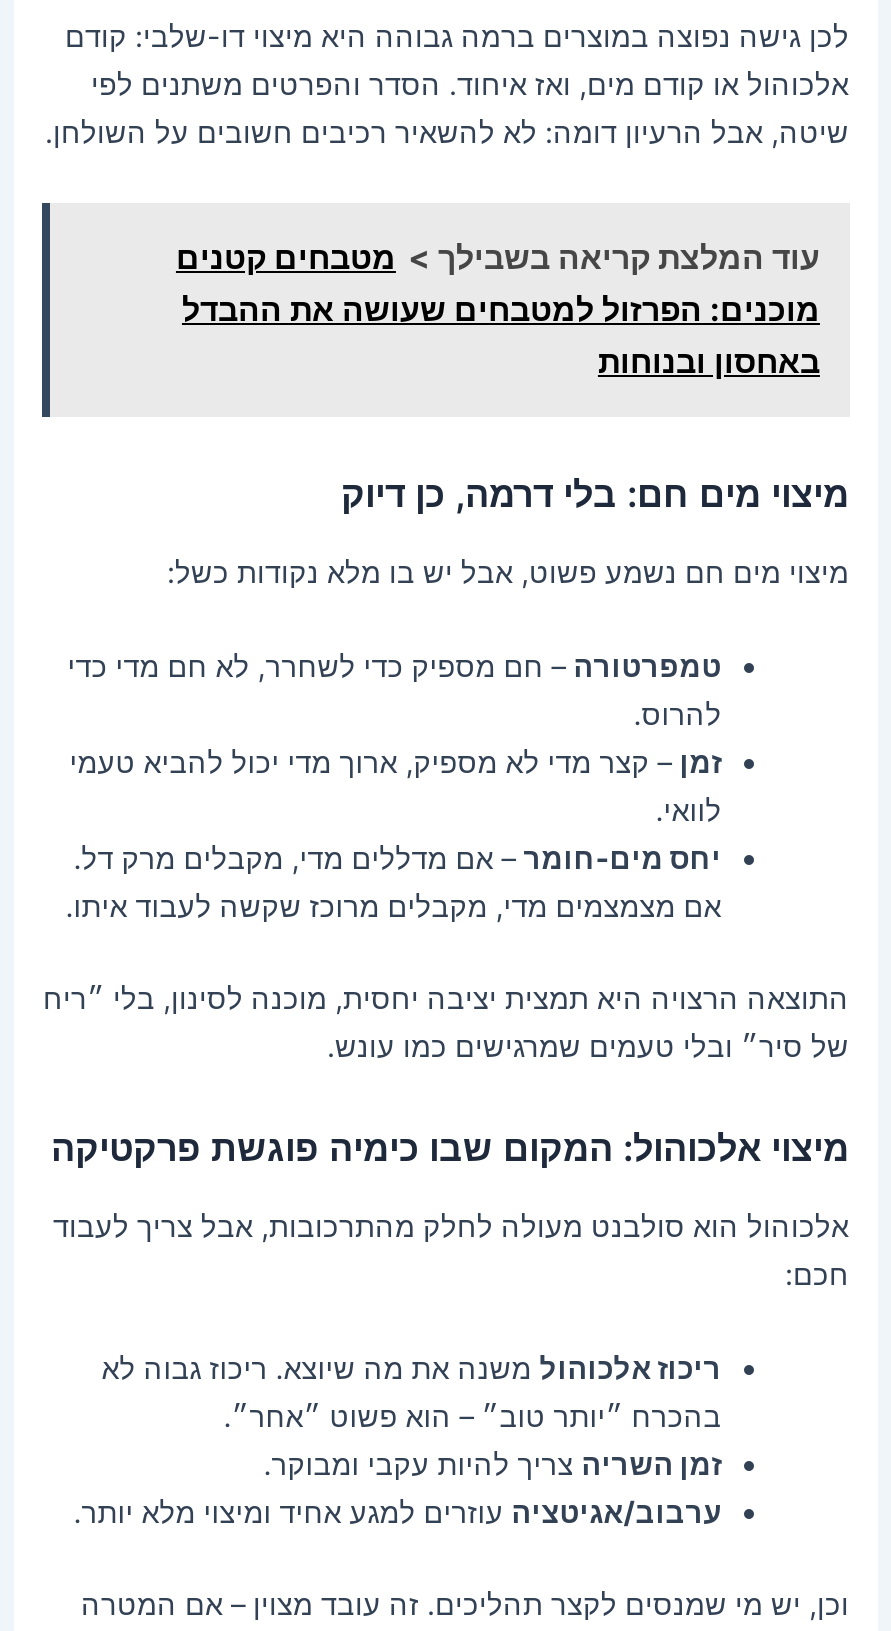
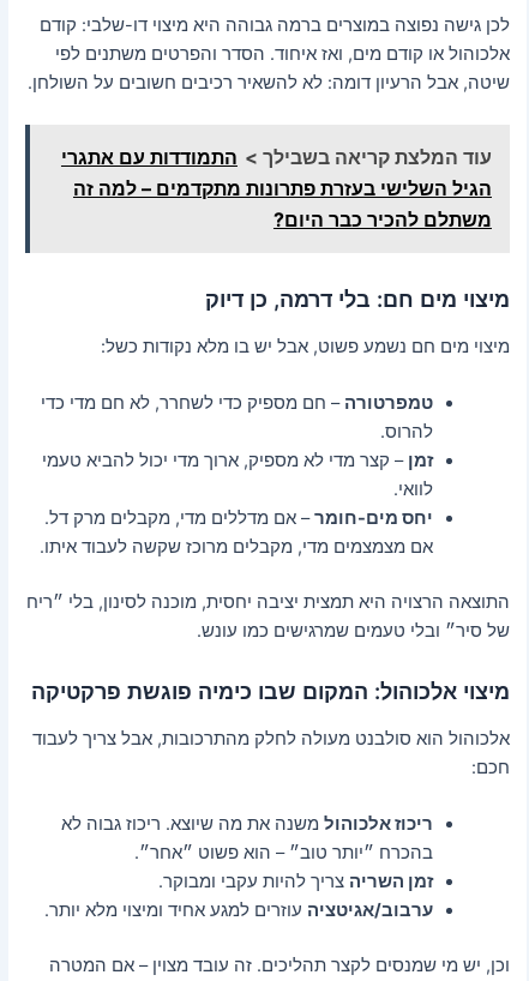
[176,238,820,382] עוד המלצת קריאה בשבילך > מטבחים קטנים | מוכנים: הפרזול למטבחים שעושה את ההבדל | באחסון ובנוחות -> [61,146,492,232] עוד המלצת קריאה בשבילך > התמודדות עם אתגרי | הגיל השלישי בעזרת פתרונות מתקדמים – למה זה | משתלם להכיר כבר היום?

